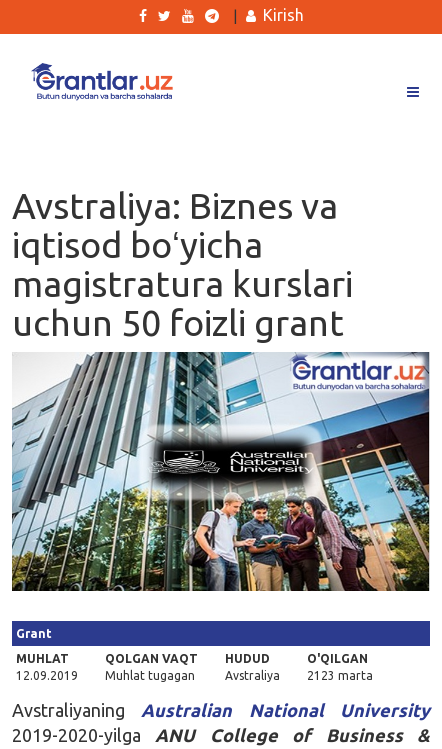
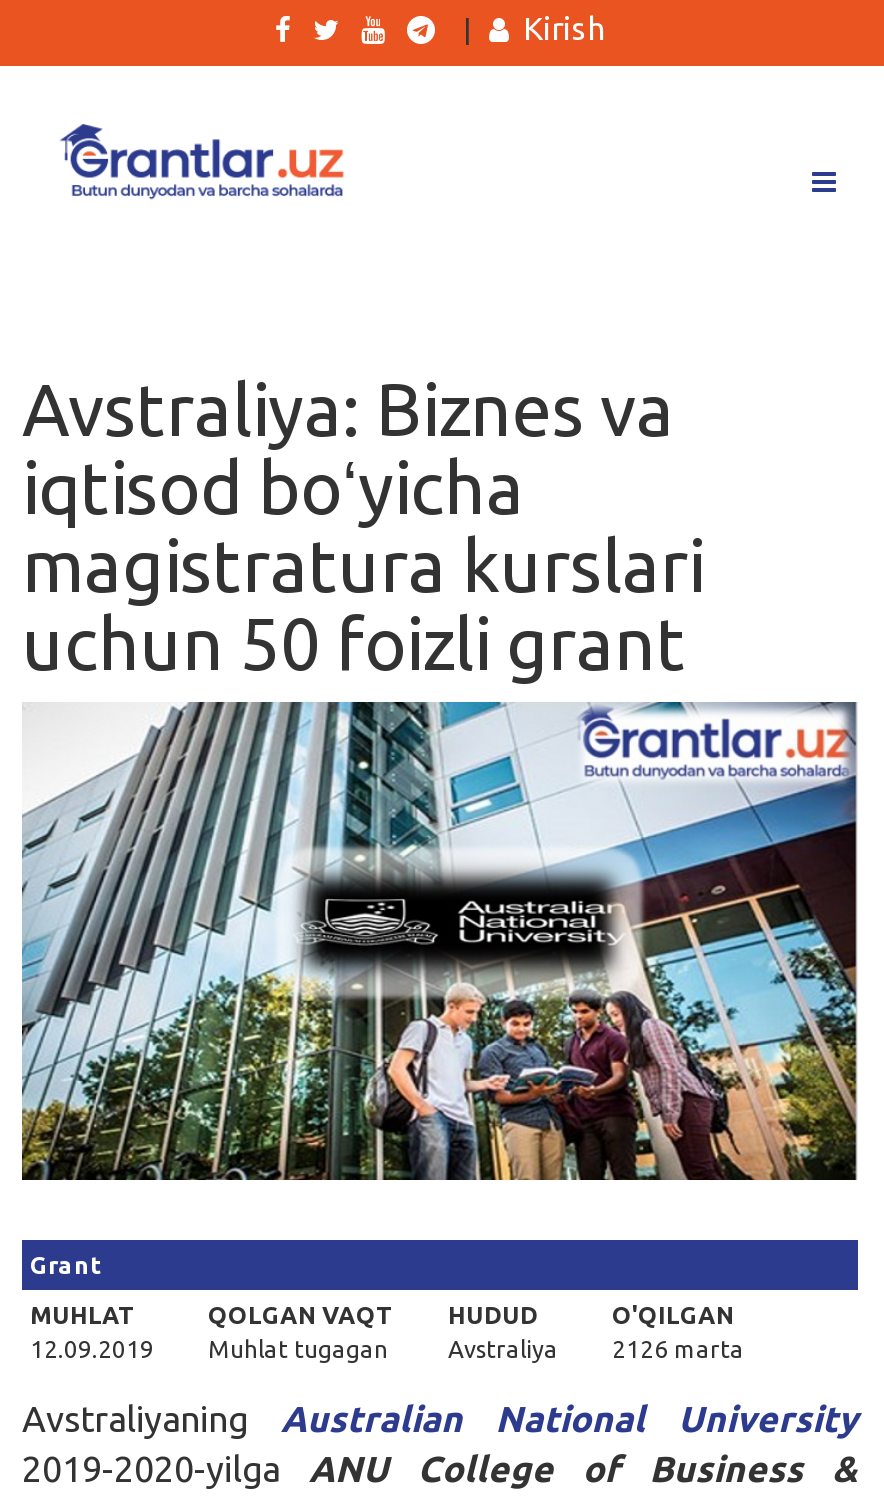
[307,669,373,682] 2123 marta -> [612,1336,744,1362] 2126 marta

